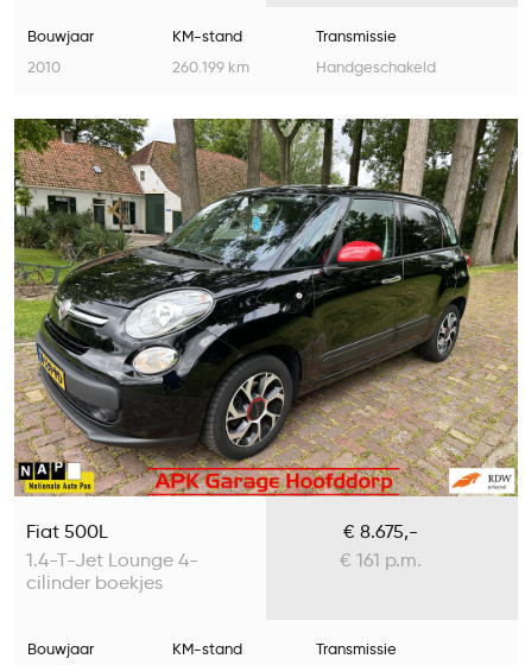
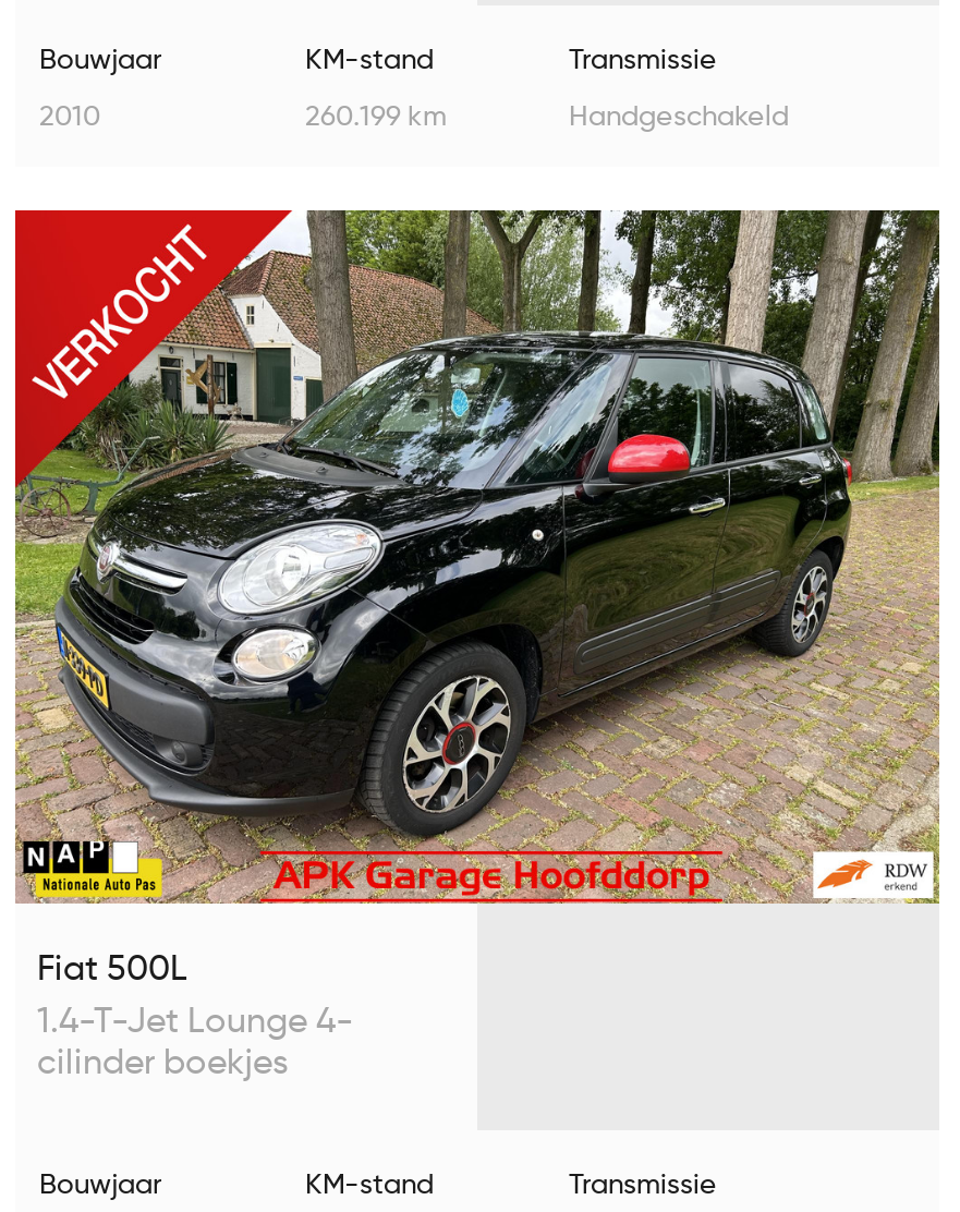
[13,118,164,267] [image] -> [13,208,292,485] [image]
[339,521,421,572] € 8.675,- | € 161 p.m. -> none

